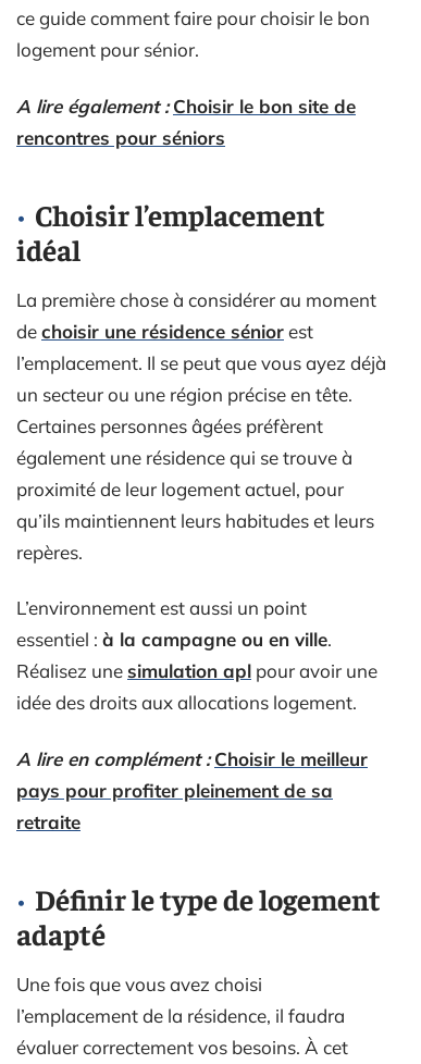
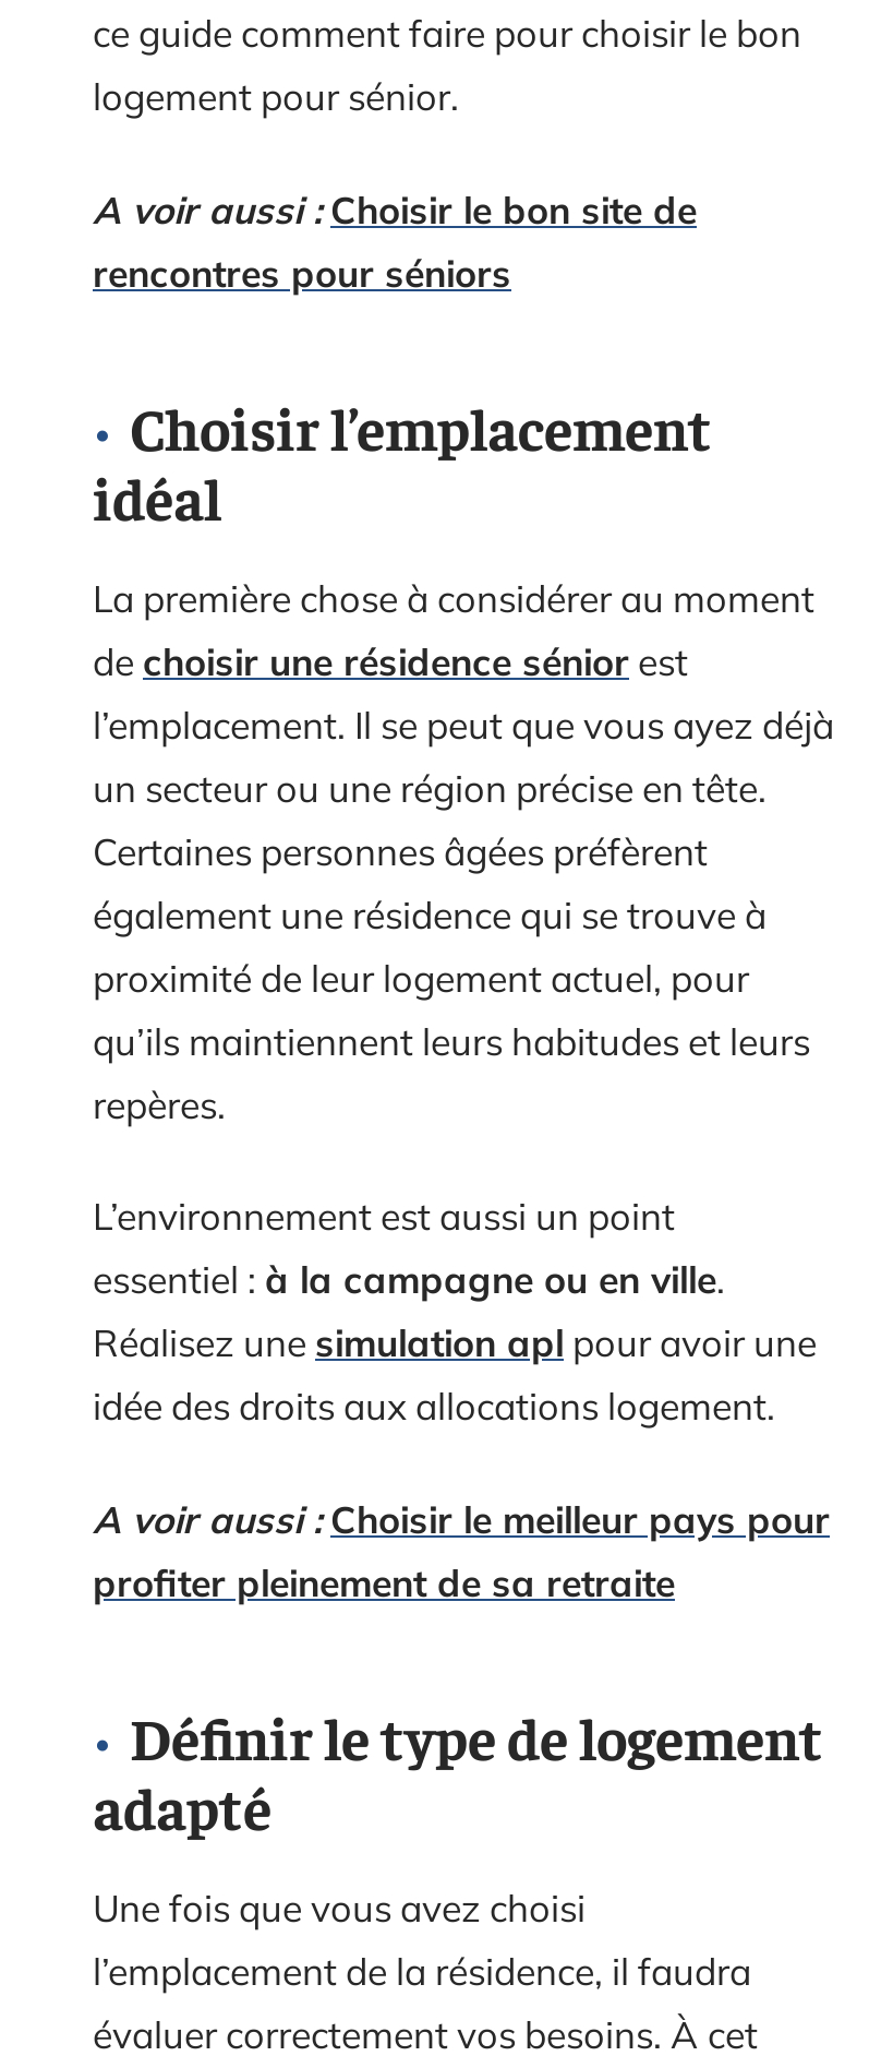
[16,94,356,117] A lire également : Choisir le bon site de -> [93,186,697,231] A voir aussi : Choisir le bon site de
[16,747,368,833] A lire en complément : Choisir le meilleur | pays pour profiter pleinement de sa | retraite -> [93,1495,830,1604] A voir aussi : Choisir le meilleur pays pour | profiter pleinement de sa retraite

